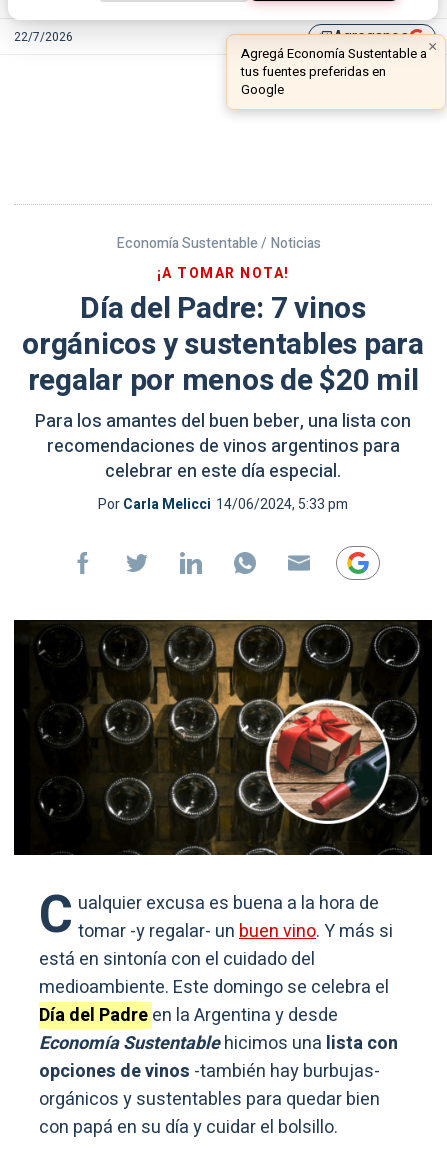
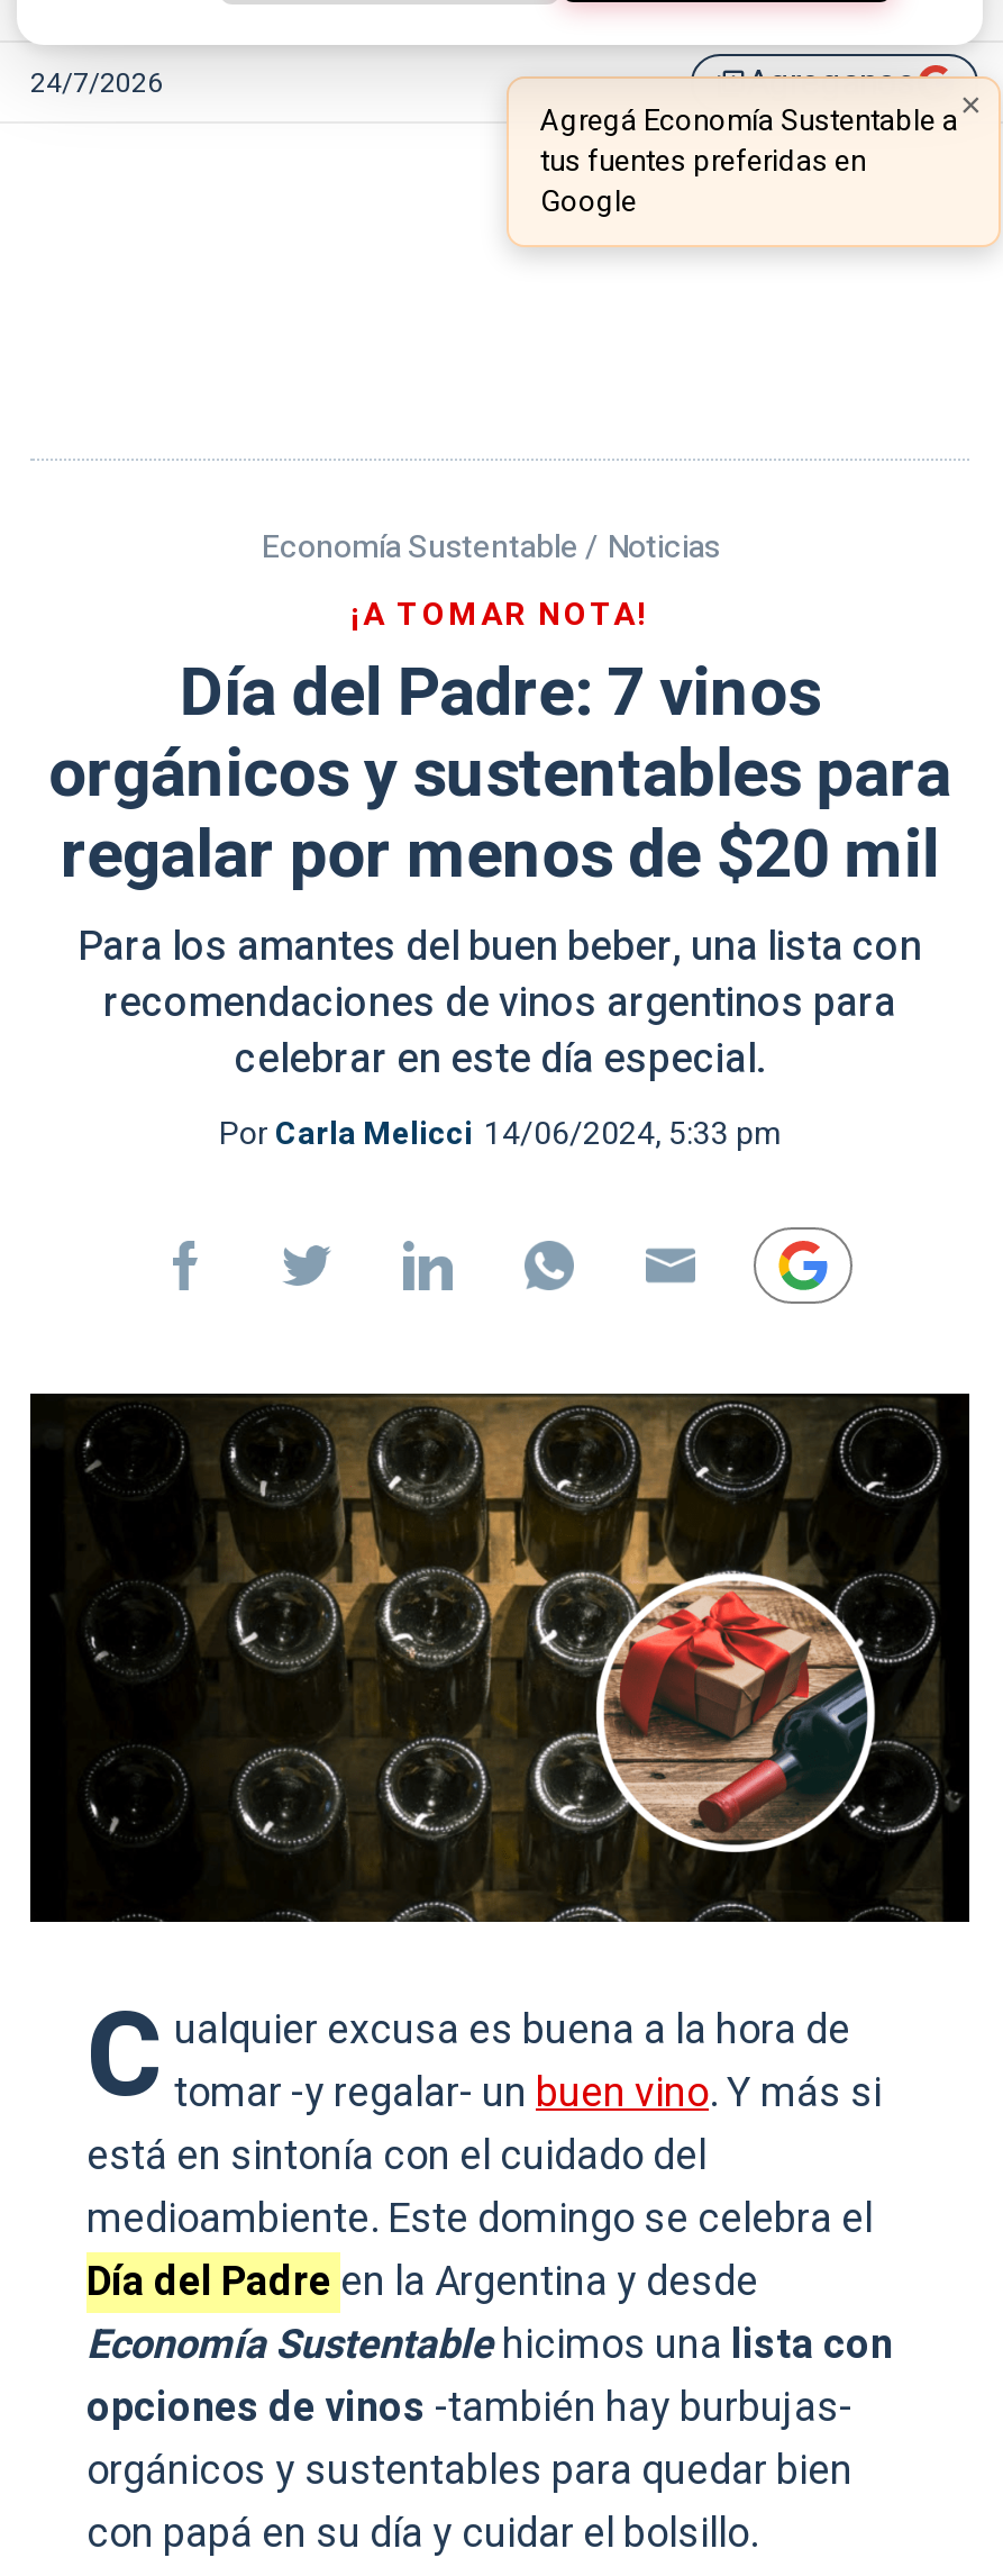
[14,27,73,45] 22/7/2026 -> [30,62,163,102] 24/7/2026

